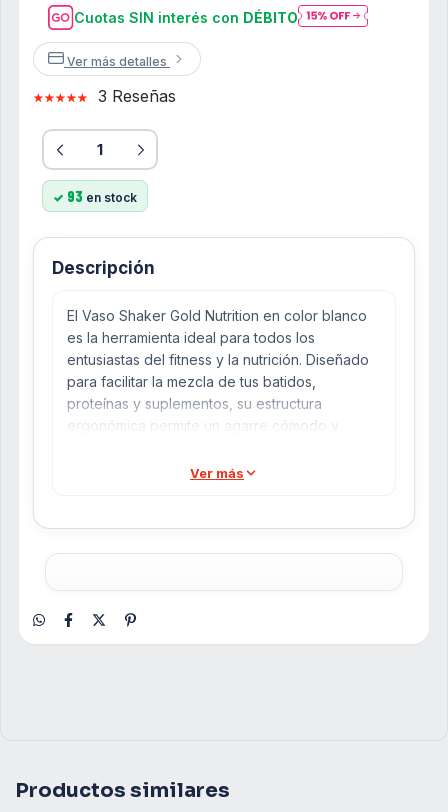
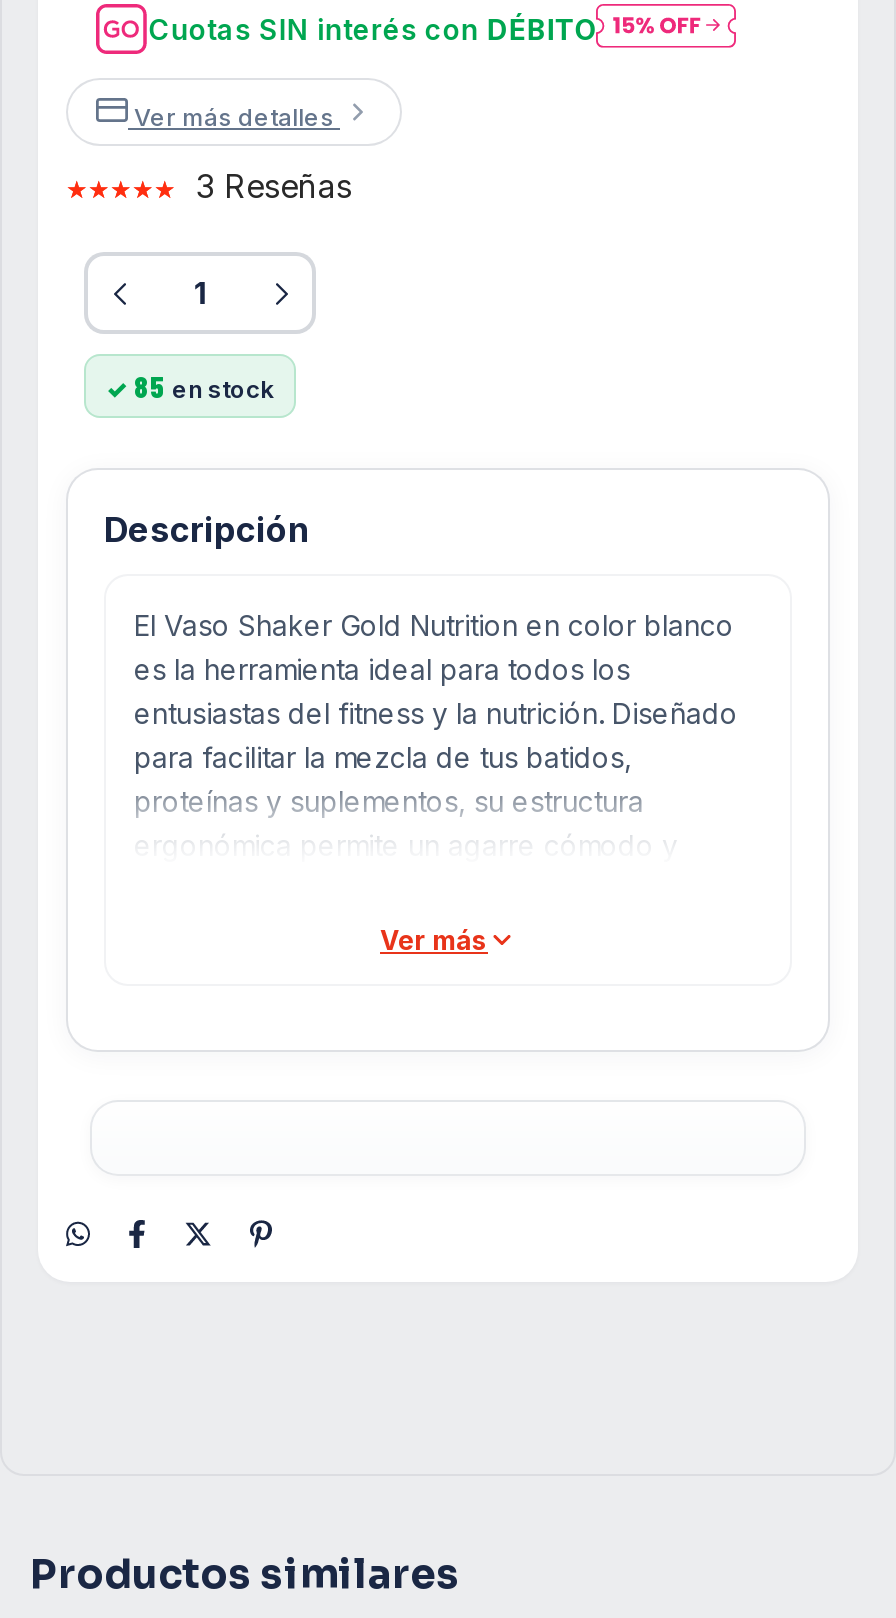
[67,187,137,205] 93 en stock -> [134,368,274,404] 85 en stock

